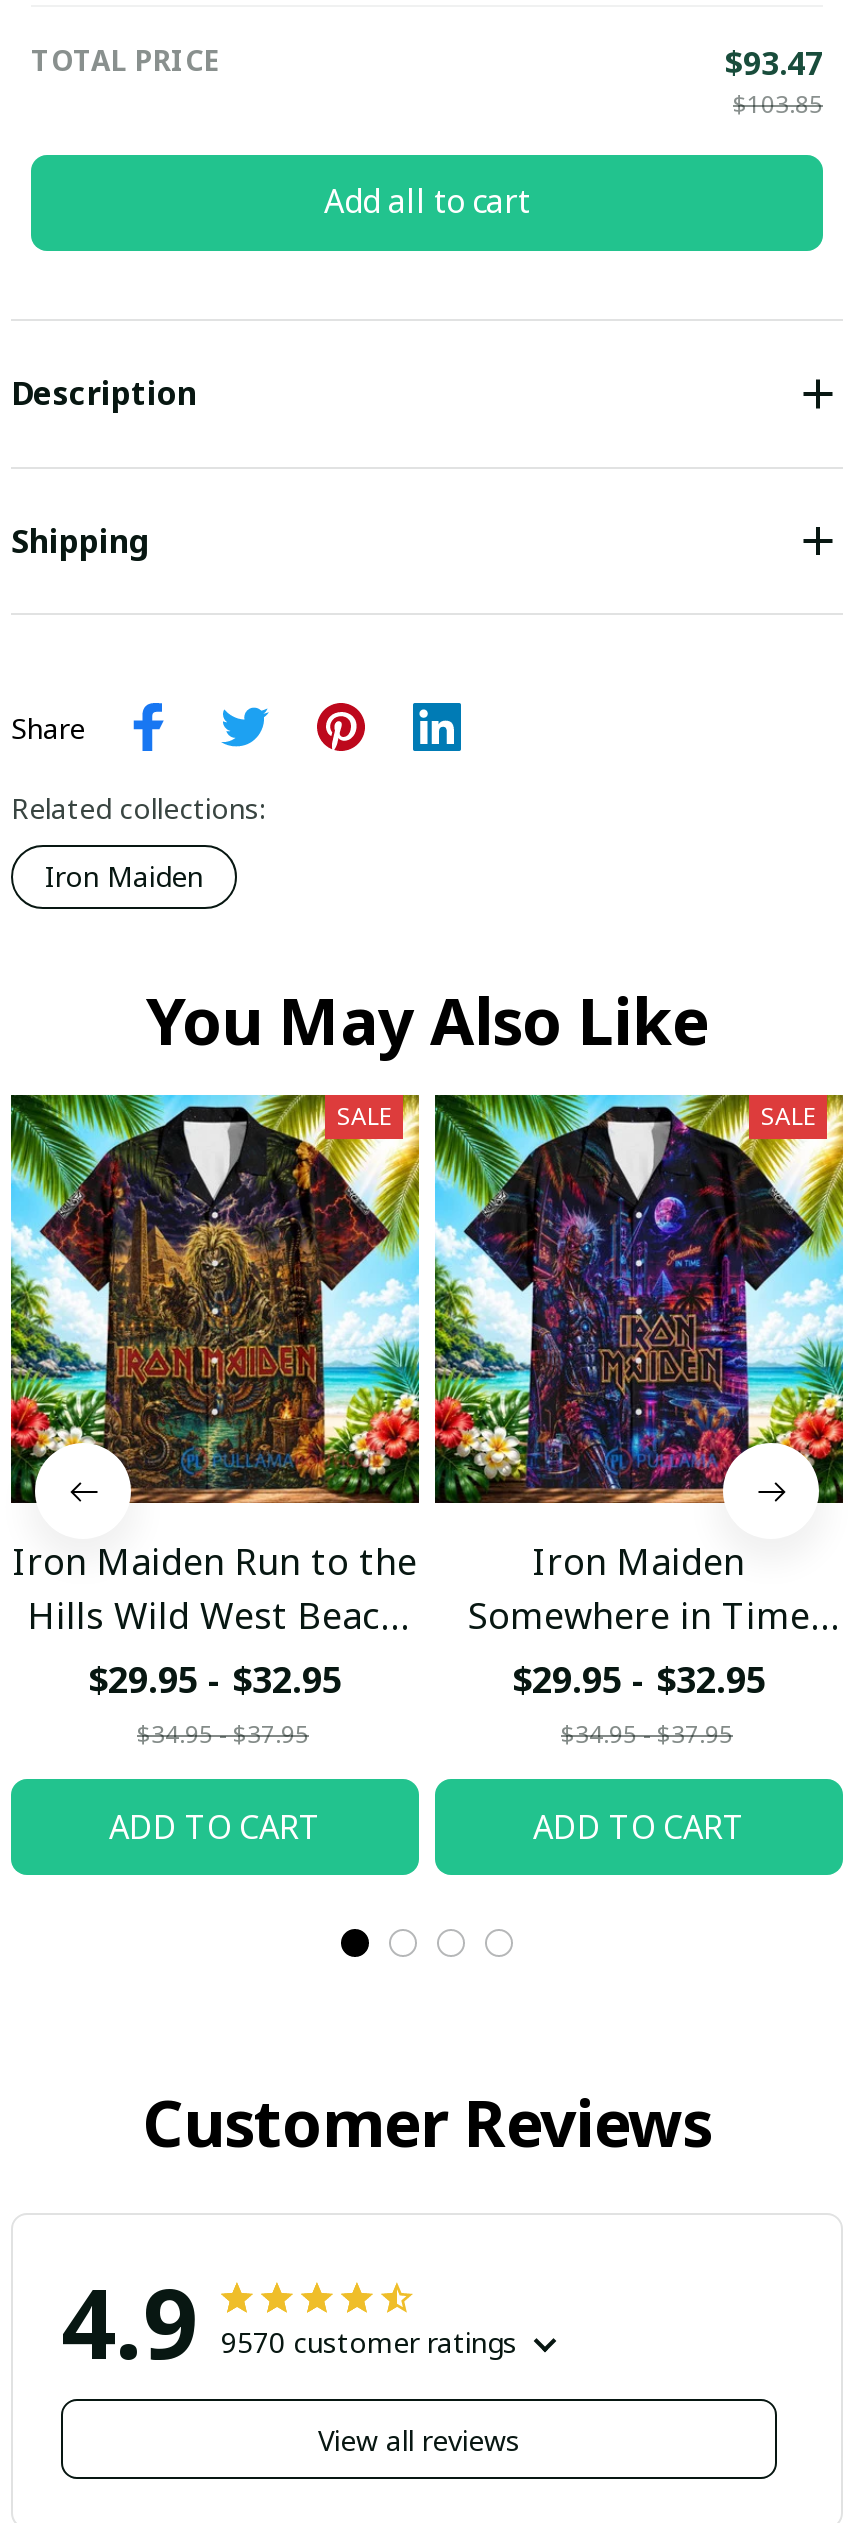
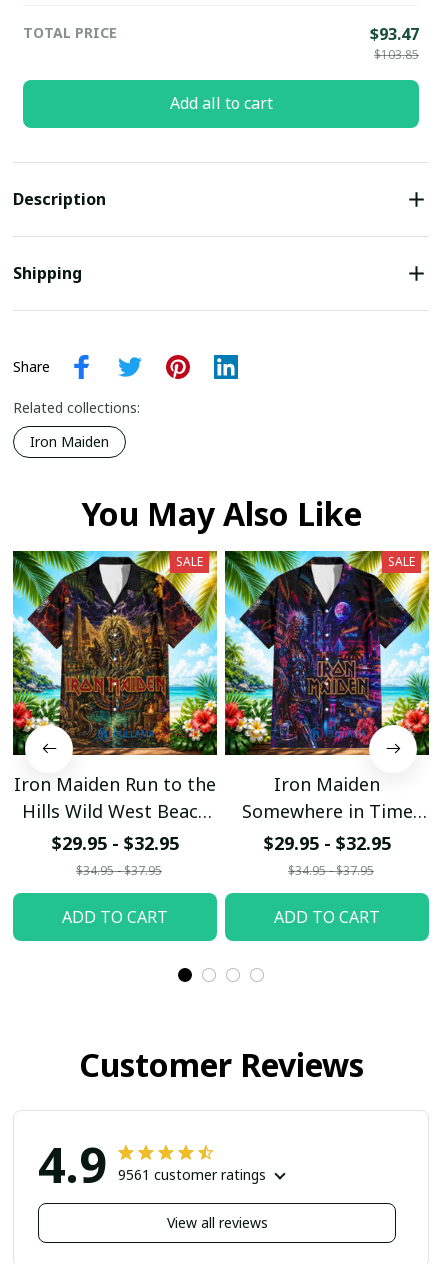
[221,2324,517,2362] 9570 customer ratings -> [118,1165,266,1184] 9561 customer ratings

